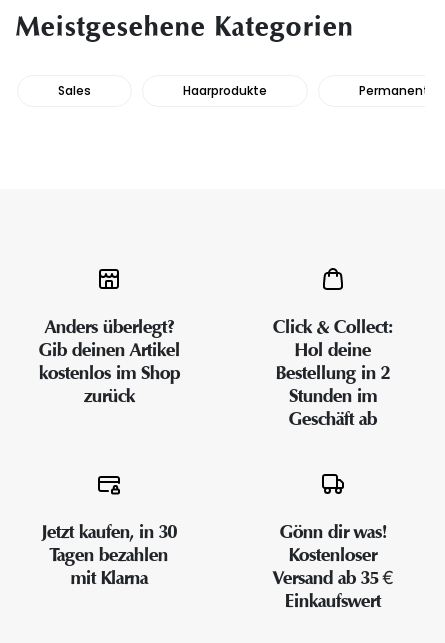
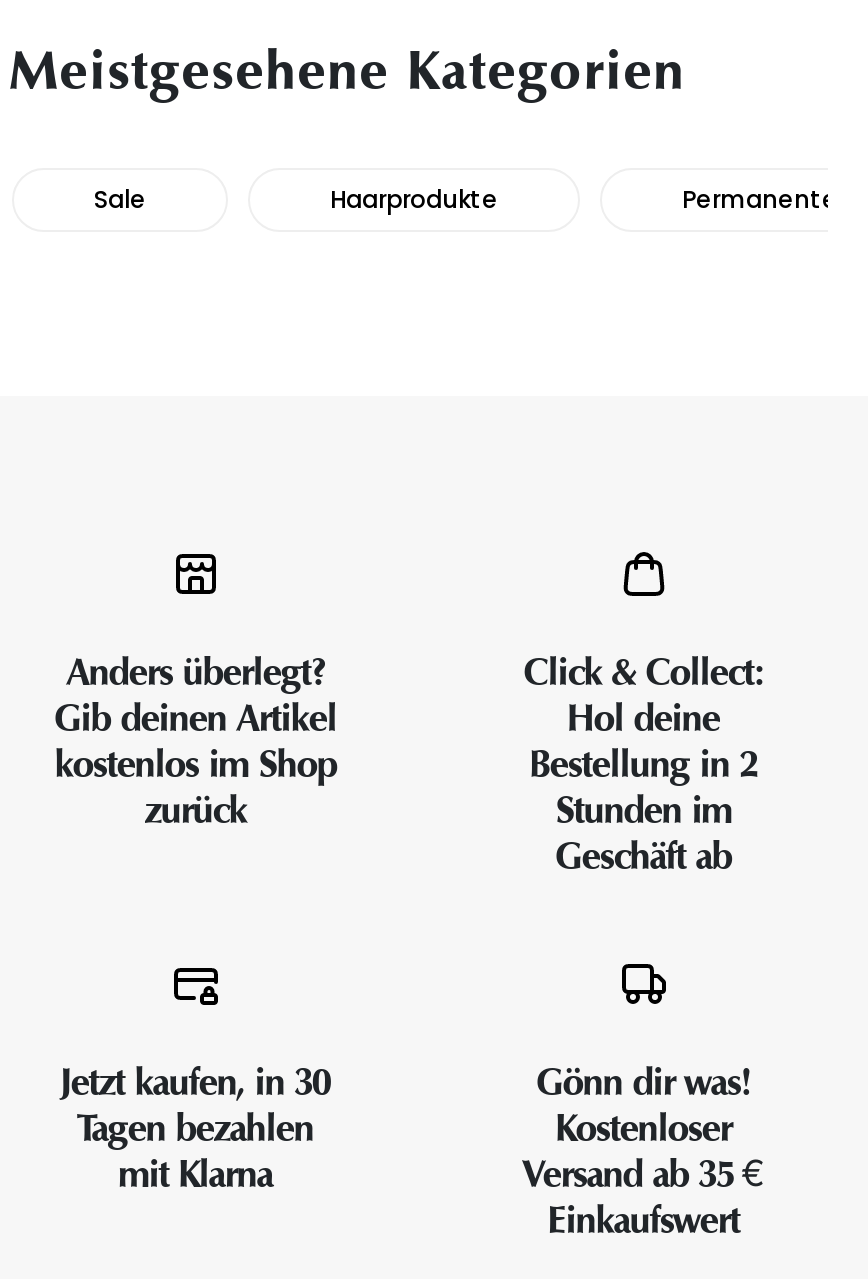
[58,82,91,99] Sales -> [94,182,146,216] Sale

